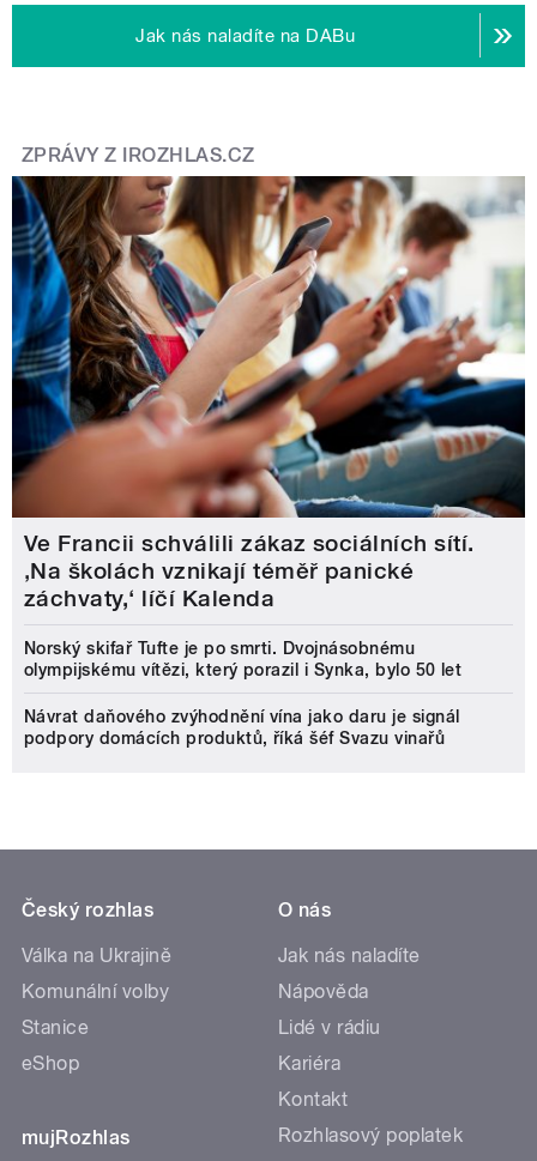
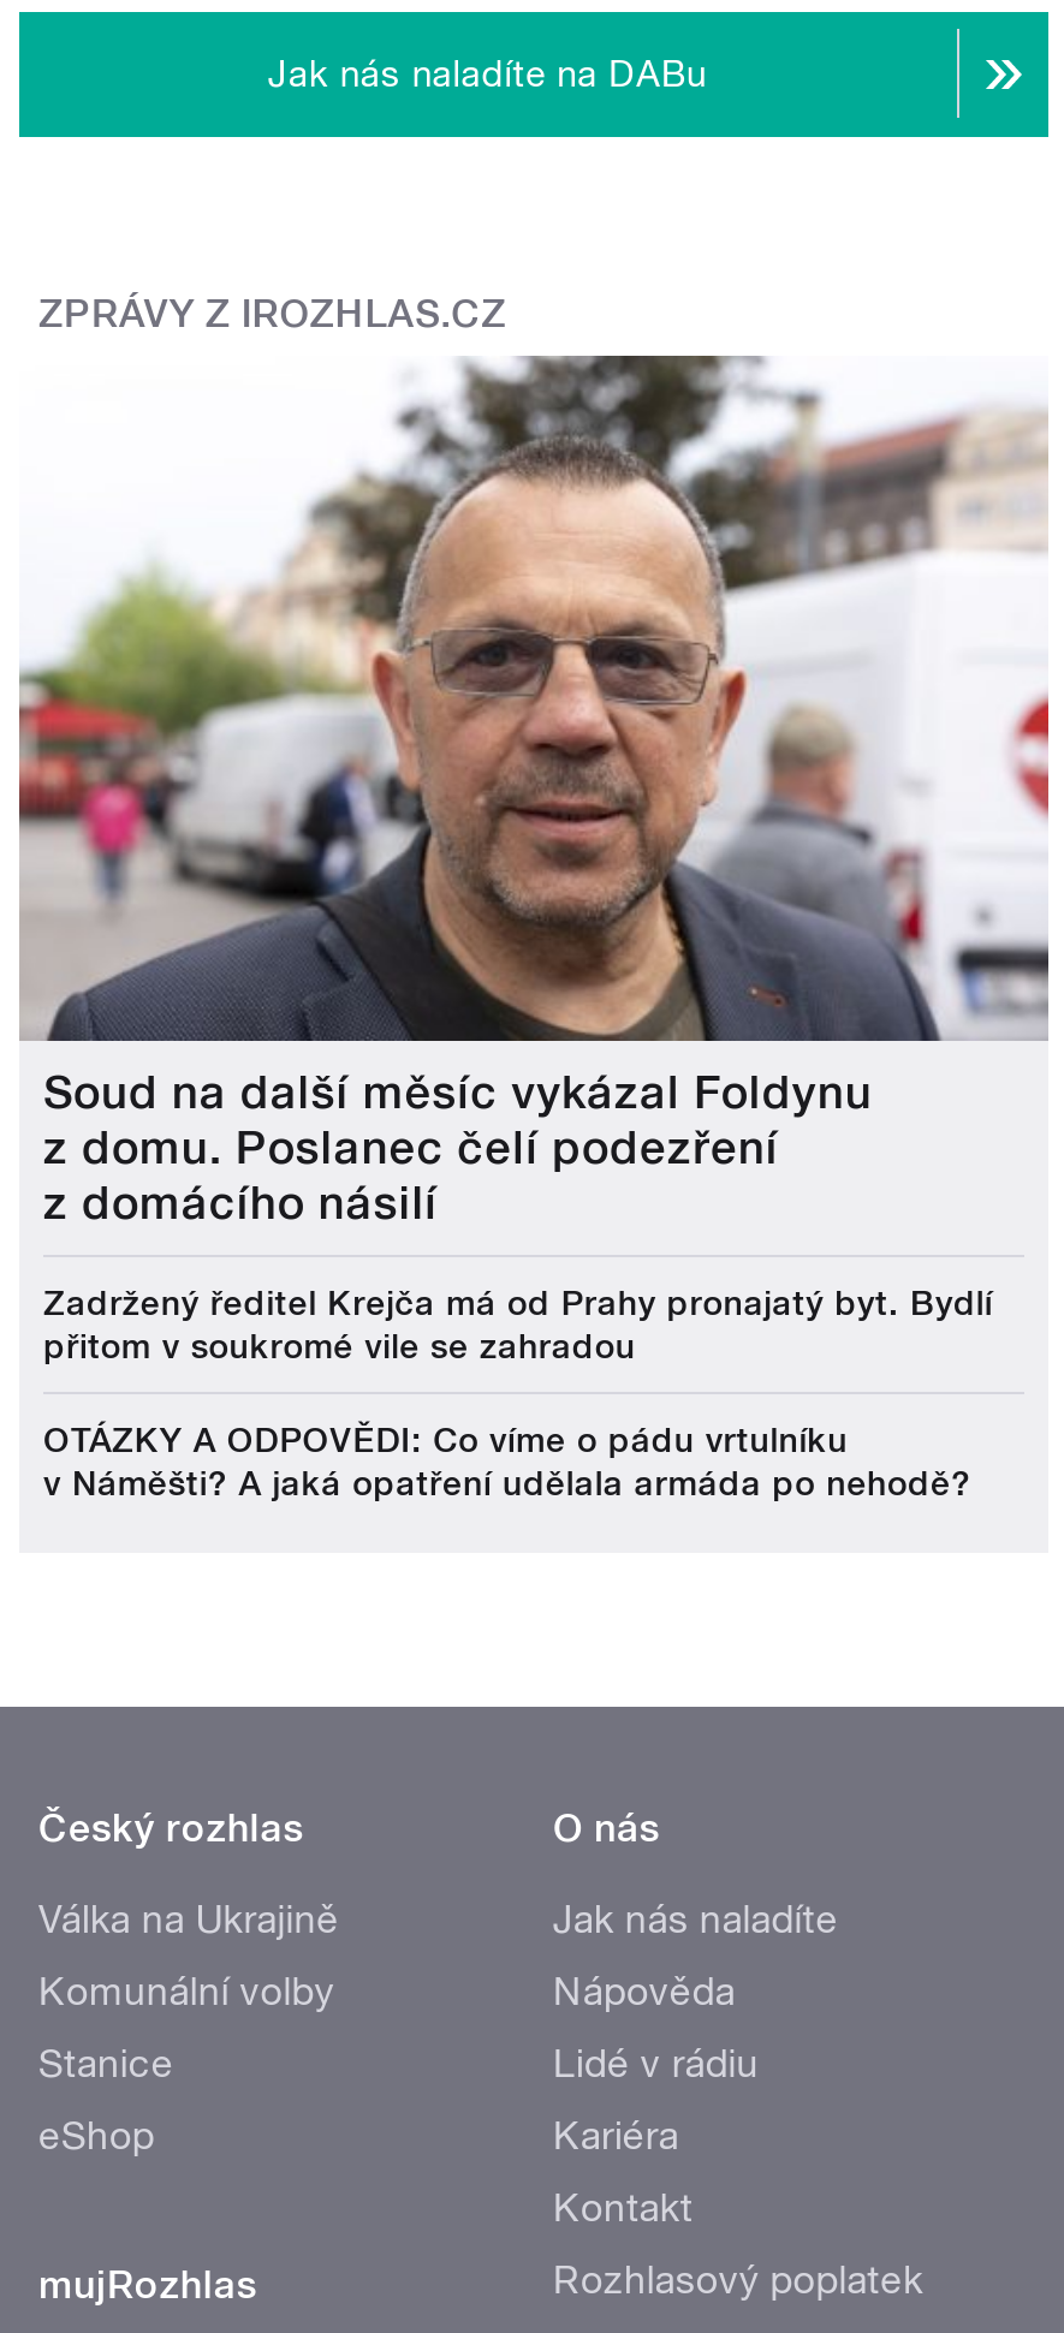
[11,175,526,612] [image] | Ve Francii schválili zákaz sociálních sítí. | ‚Na školách vznikají téměř panické | záchvaty,‘ líčí Kalenda -> [17,356,1051,1231] [image] | Soud na další měsíc vykázal Foldynu | z domu. Poslanec čelí podezření | z domácího násilí
[24,639,462,679] Norský skifař Tufte je po smrti. Dvojnásobnému | olympijskému vítězi, který porazil i Synka, bylo 50 let -> [43,1284,993,1365] Zadržený ředitel Krejča má od Prahy pronajatý byt. Bydlí | přitom v soukromé vile se zahradou
[24,707,460,748] Návrat daňového zvýhodnění vína jako daru je signál | podpory domácích produktů, říká šéf Svazu vinařů -> [43,1421,971,1502] OTÁZKY A ODPOVĚDI: Co víme o pádu vrtulníku | v Náměšti? A jaká opatření udělala armáda po nehodě?

